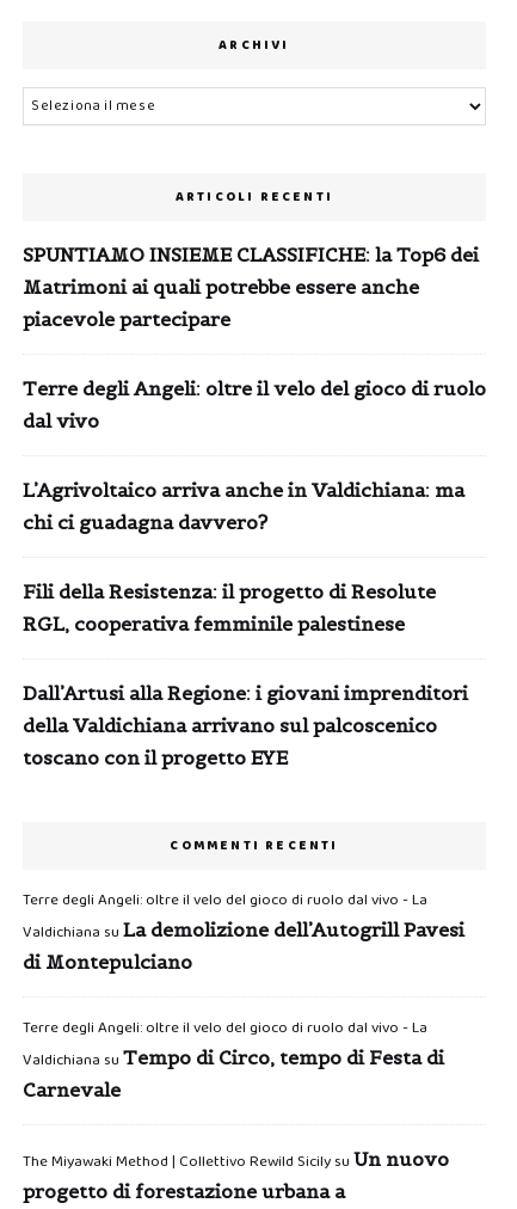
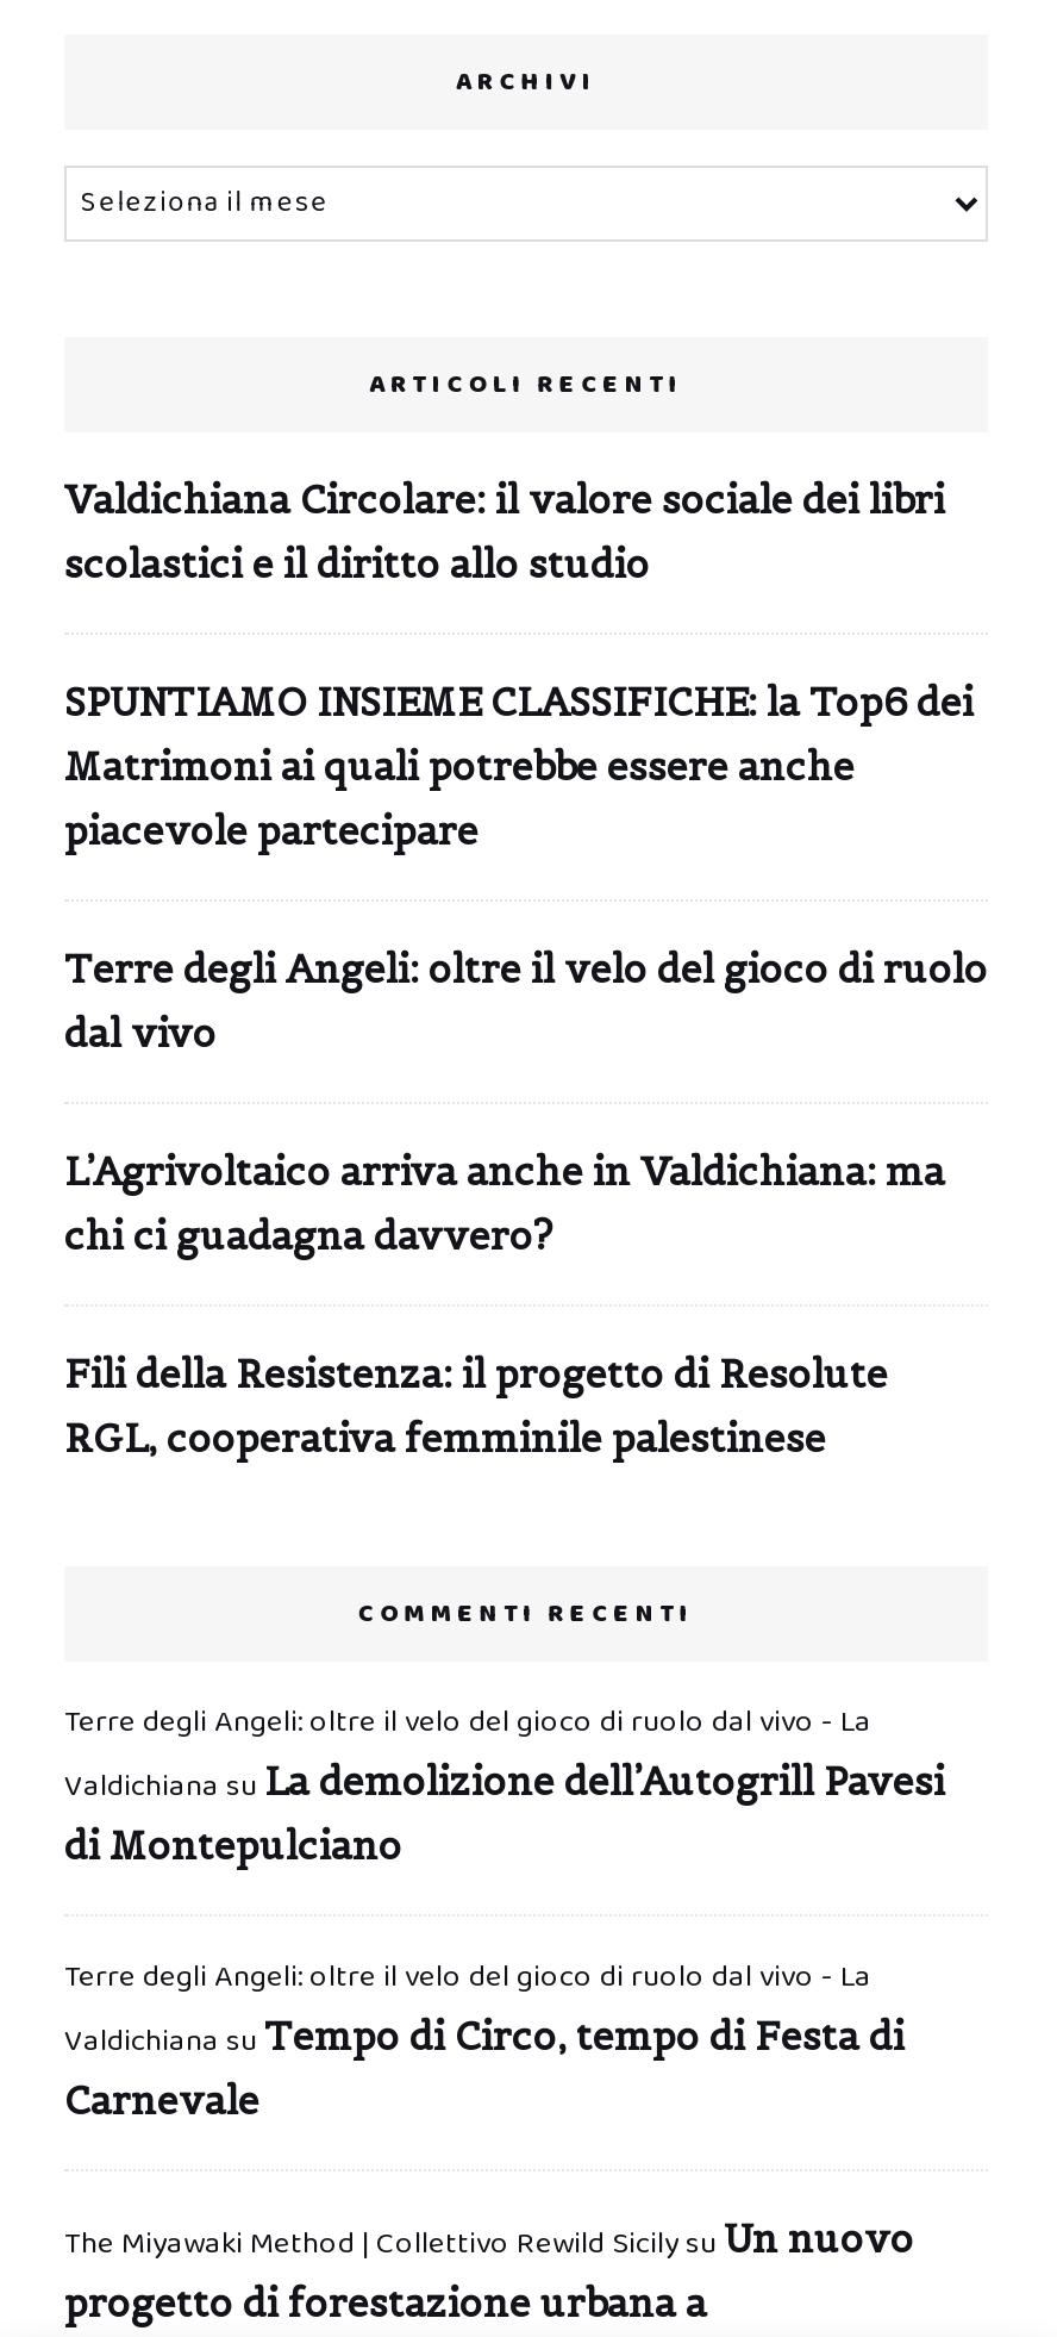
none -> [64,474,945,586] Valdichiana Circolare: il valore sociale dei libri | scolastici e il diritto allo studio
moved [23,243,486,636] -> [64,677,988,1460]: SPUNTIAMO INSIEME CLASSIFICHE: la Top6 dei | Matrimoni ai quali potrebbe essere anche | piacevole partecipare | ... | Fili della Resistenza: il progetto di Resolute | RGL, cooperativa femminile palestinese
[23,681,468,769] Dall’Artusi alla Regione: i giovani imprenditori | della Valdichiana arrivano sul palcoscenico | toscano con il progetto EYE -> none

